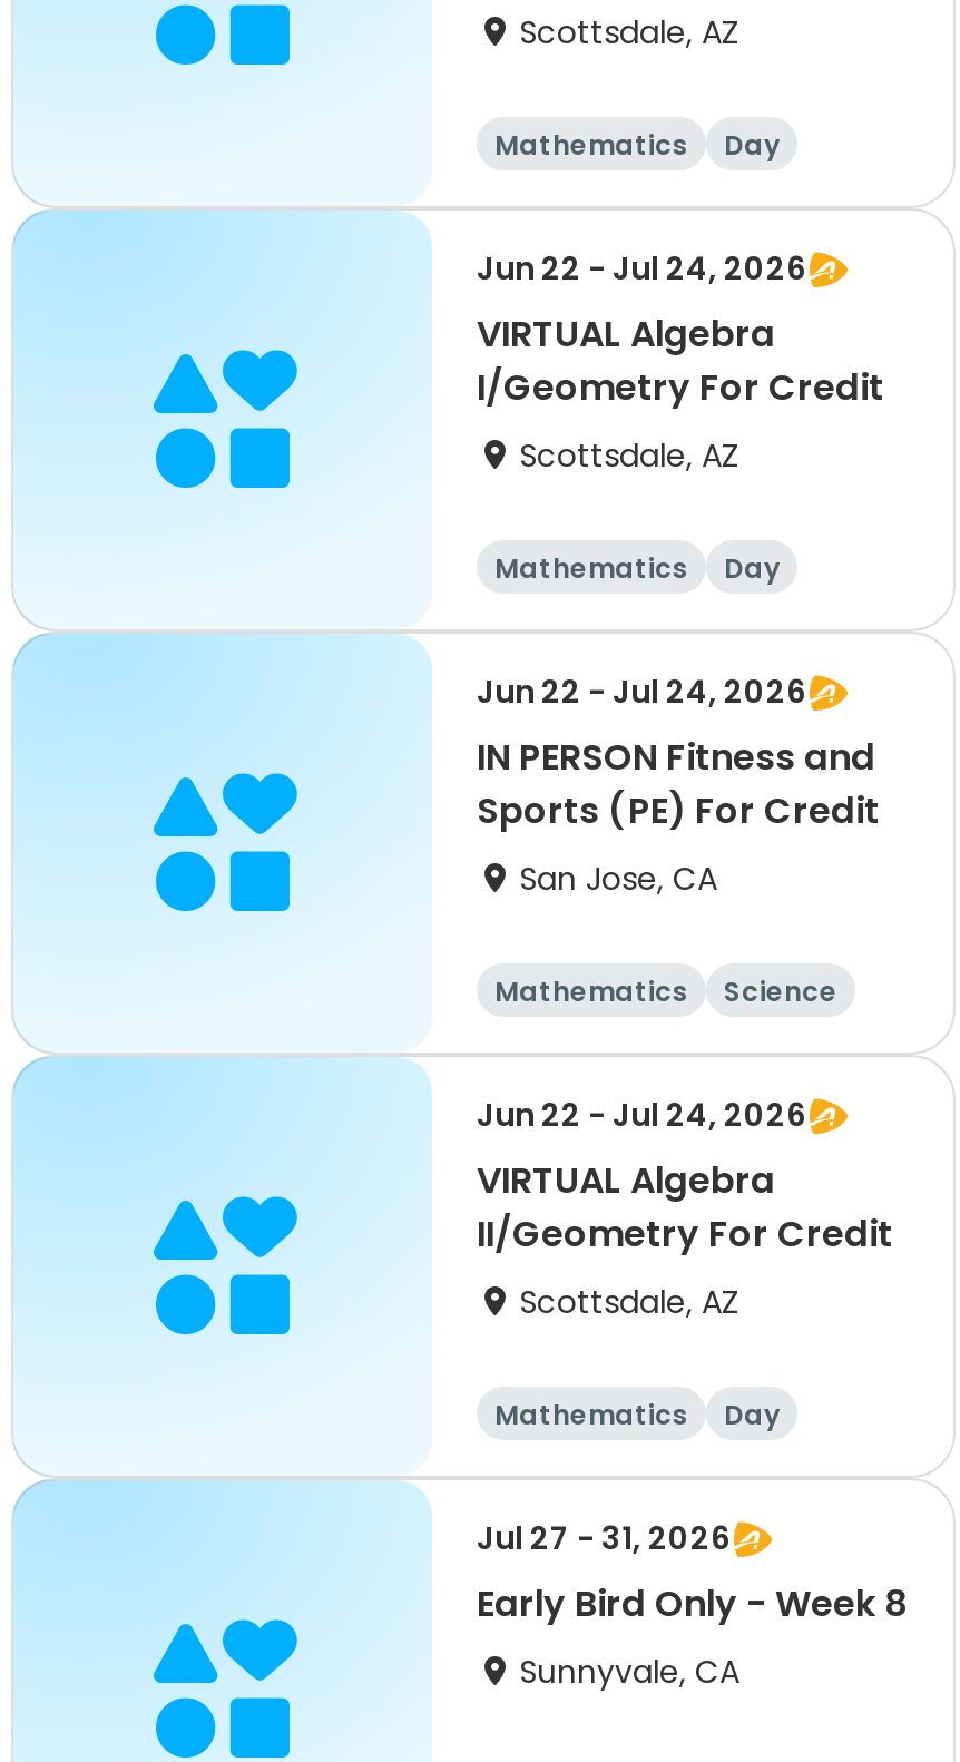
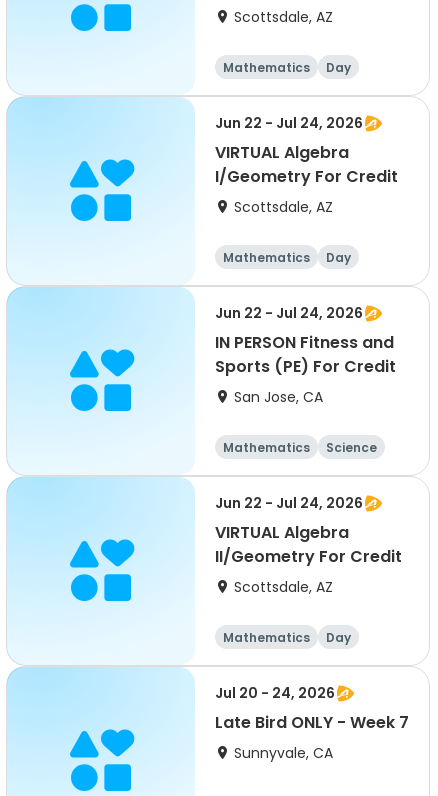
[477,1516,731,1560] Jul 27 - 31, 2026 -> [215,683,335,703] Jul 20 - 24, 2026
[477,1578,907,1629] Early Bird Only - Week 8 -> [215,711,409,734] Late Bird ONLY - Week 7

